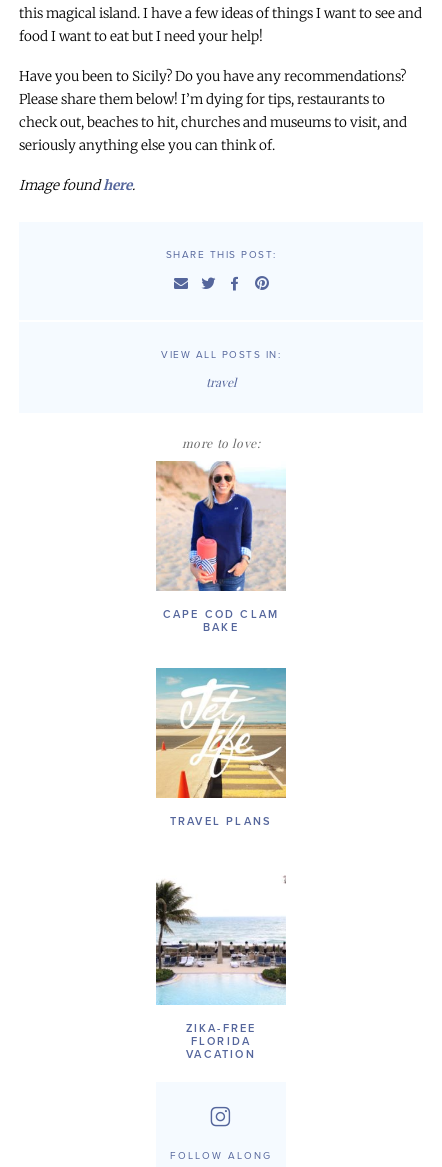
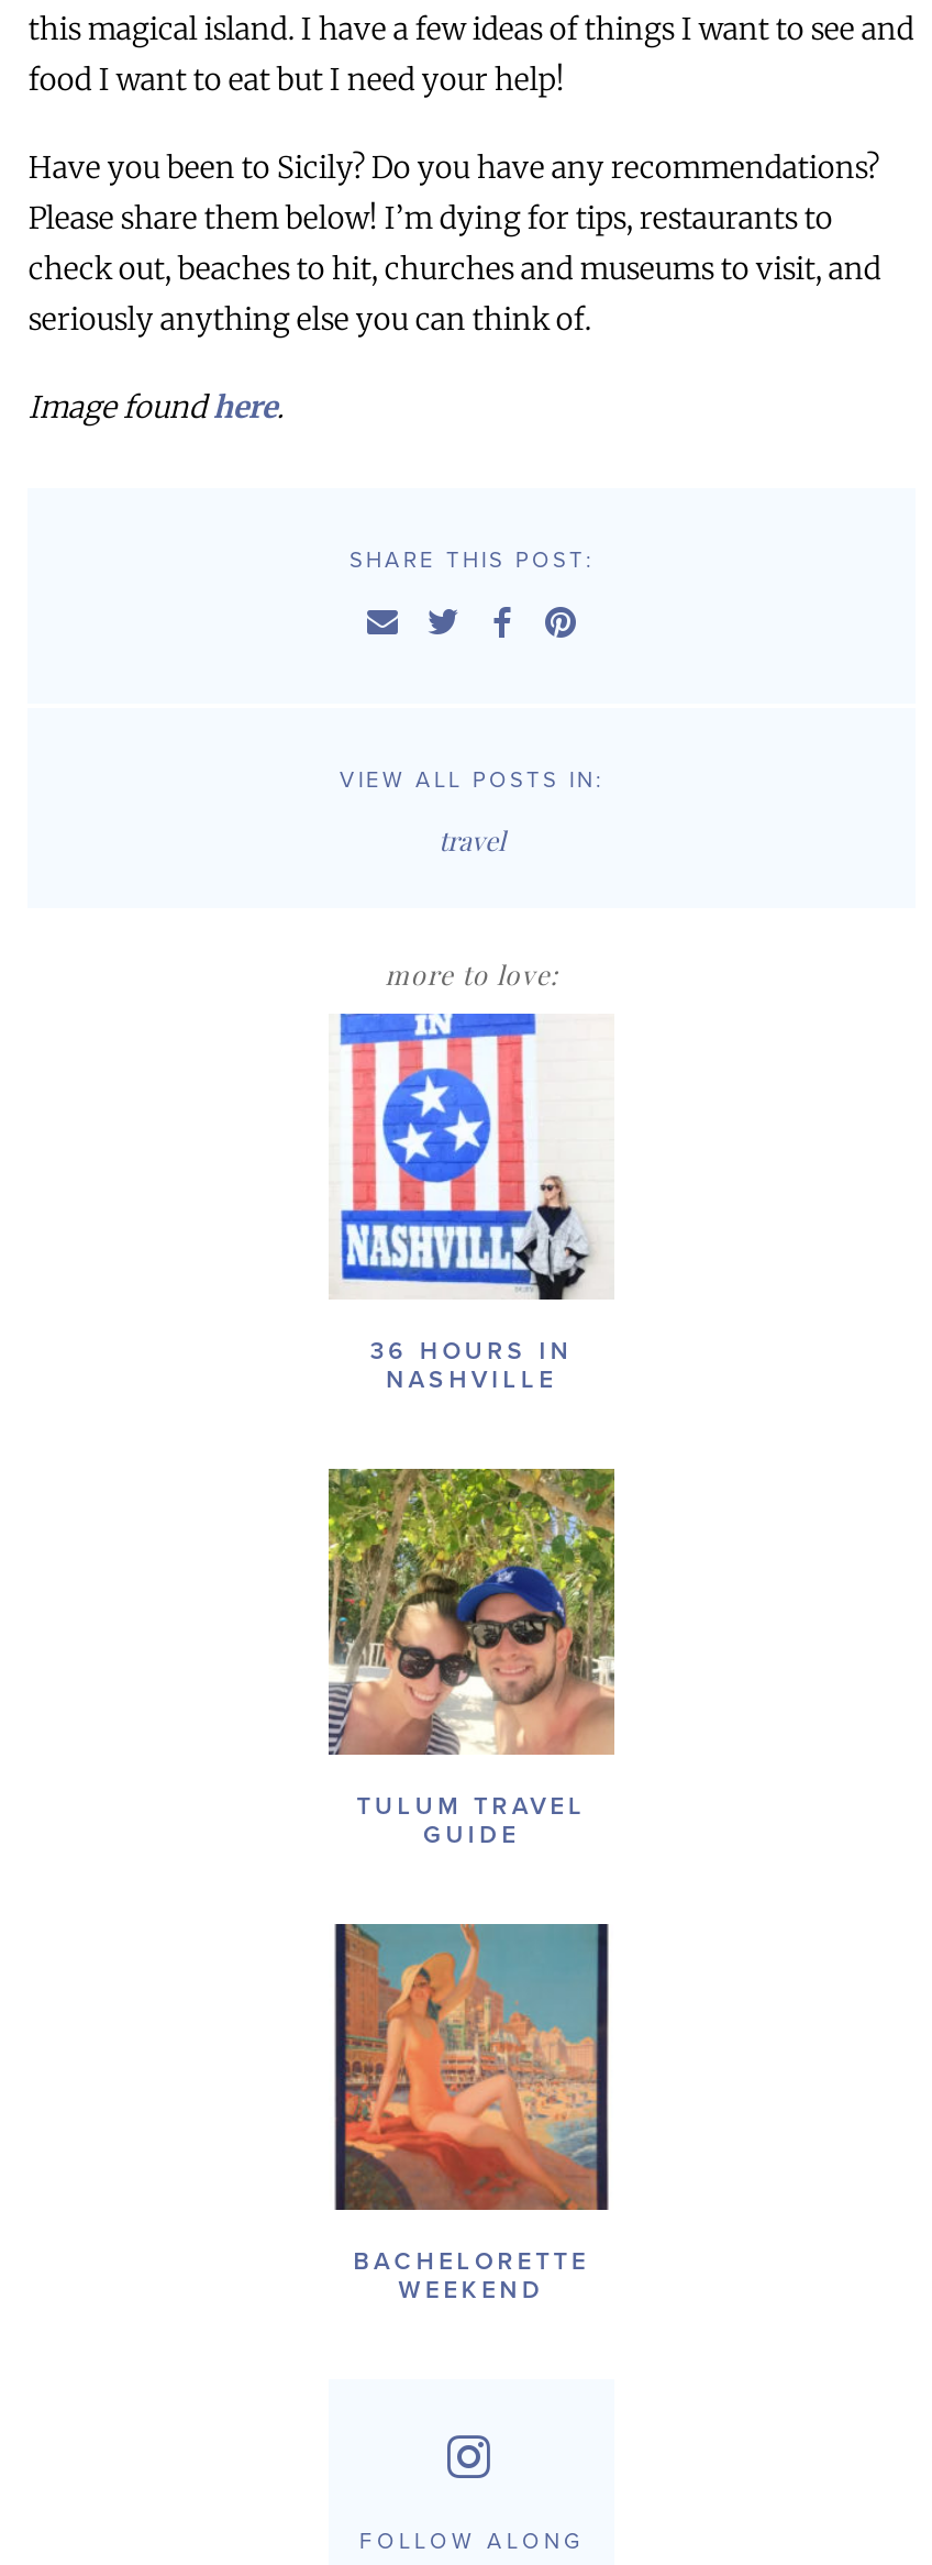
[155,460,286,634] [image] | CAPE COD CLAM | BAKE -> [329,1011,612,1393] [image] | 36 HOURS IN | NASHVILLE
[155,667,287,828] [image] | TRAVEL PLANS -> [326,1467,617,1849] [image] | TULUM TRAVEL | GUIDE
[155,875,287,1061] [image] | ZIKA-FREE | FLORIDA | VACATION -> [329,1922,614,2304] [image] | BACHELORETTE | WEEKEND

